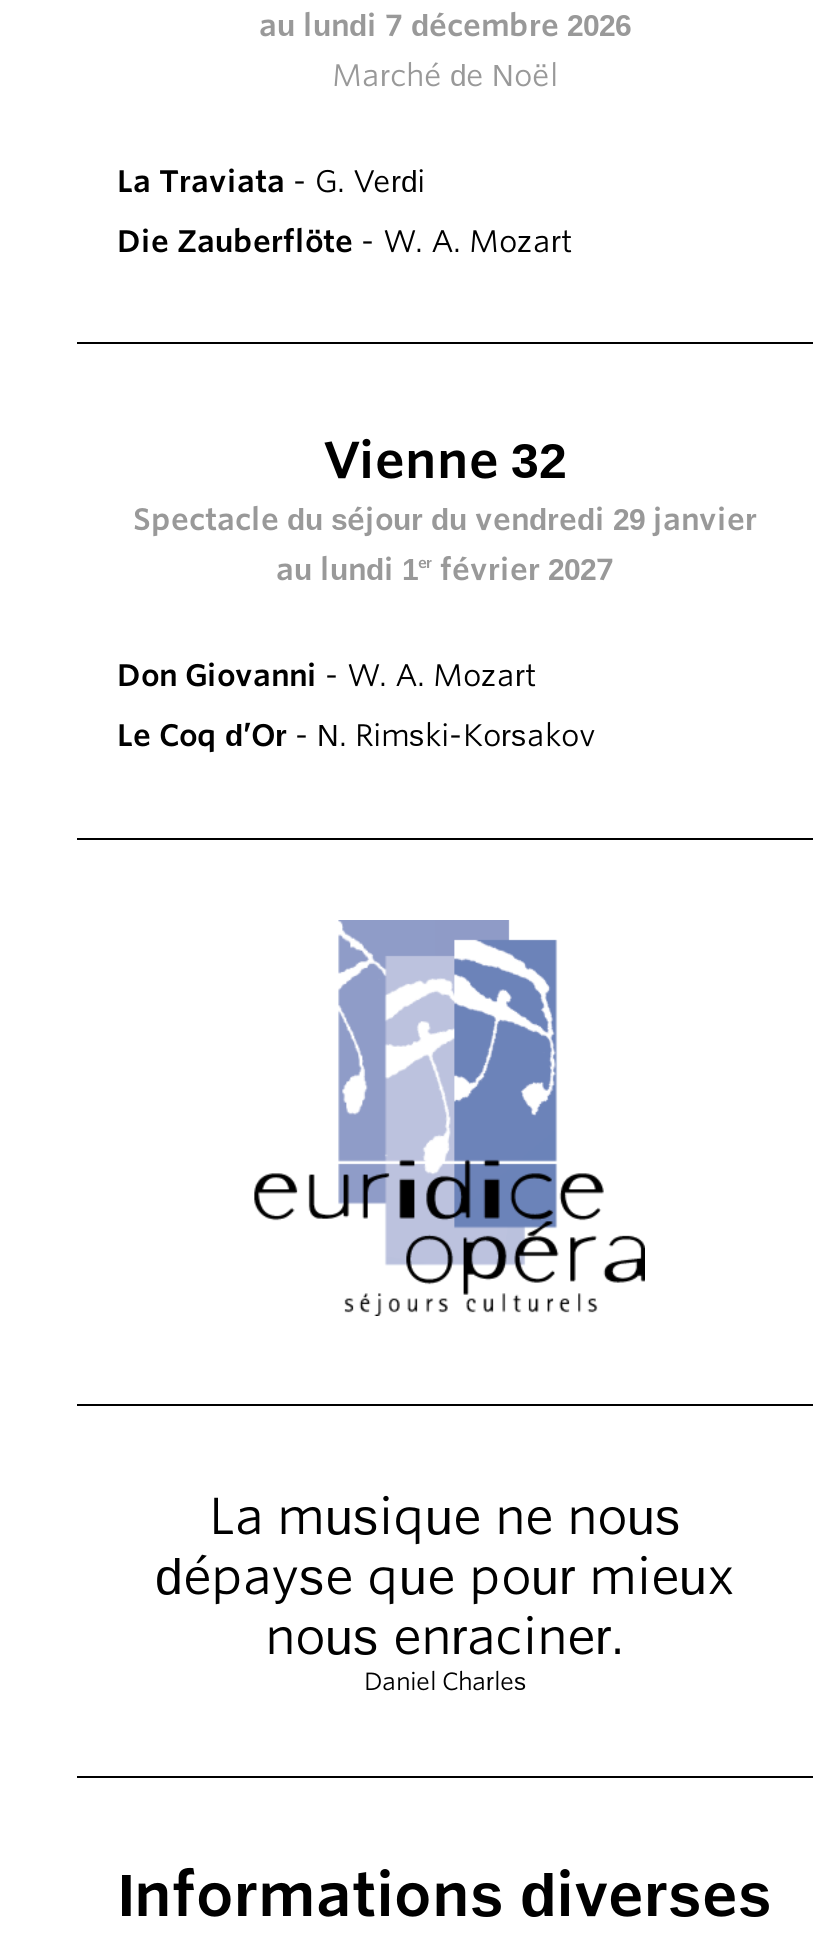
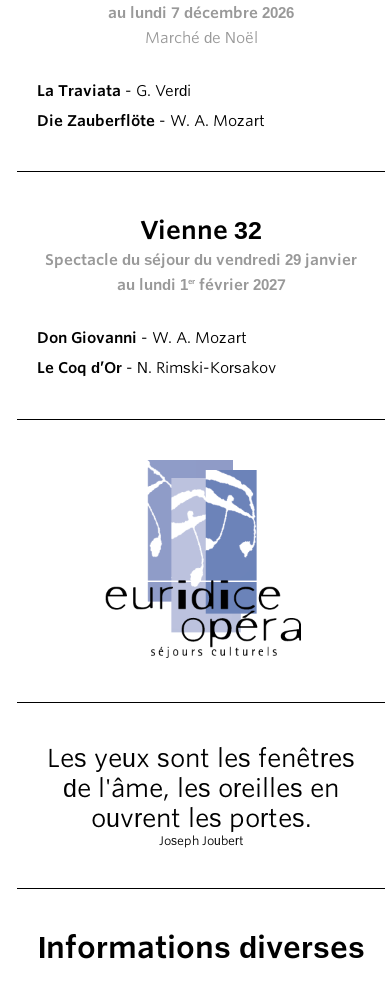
[155,1486,735,1696] La musique ne nous | dépayse que pour mieux | nous enraciner. | Daniel Charles -> [47,743,355,848] Les yeux sont les fenêtres | de l'âme, les oreilles en | ouvrent les portes. | Joseph Joubert

